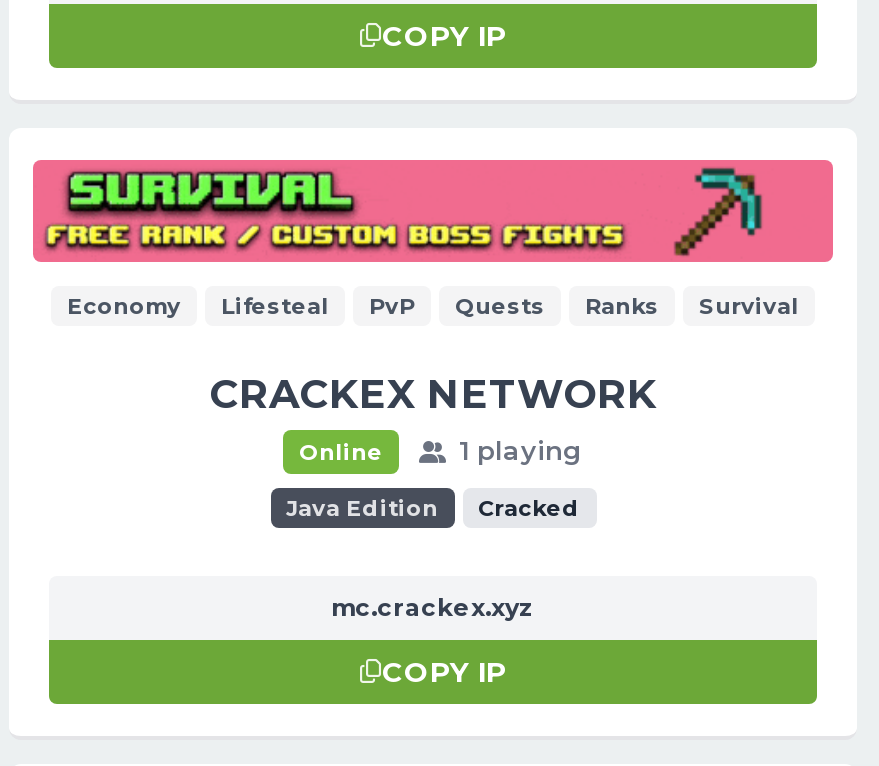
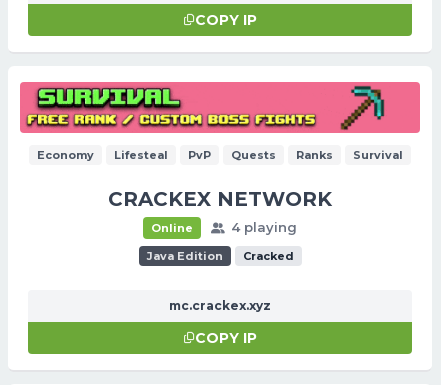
[451,434,583,466] 1 playing -> [227,219,297,235] 4 playing

